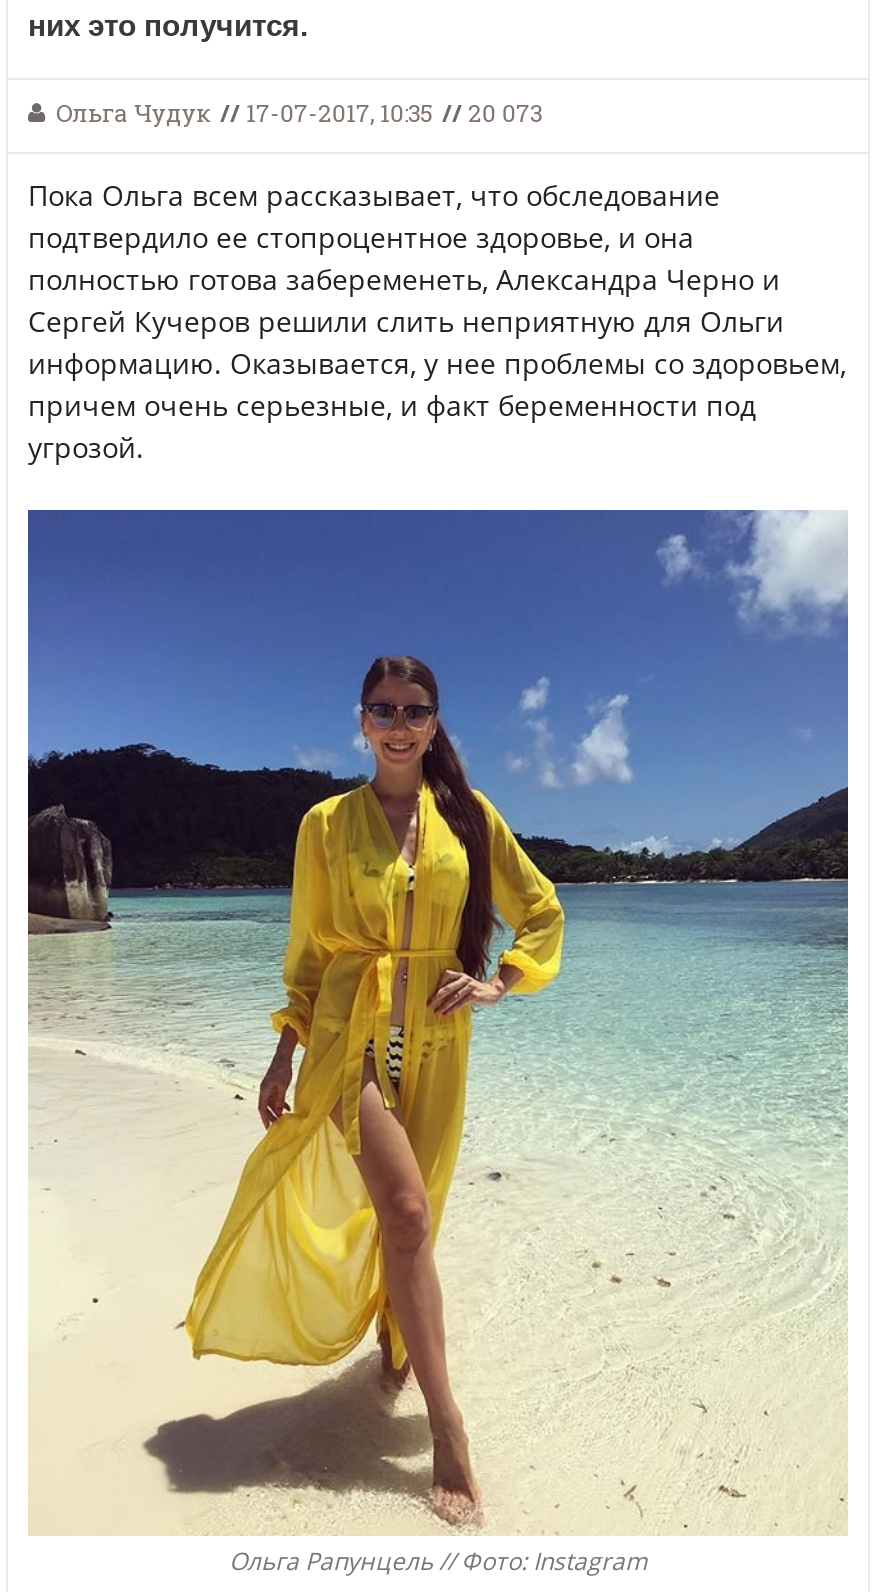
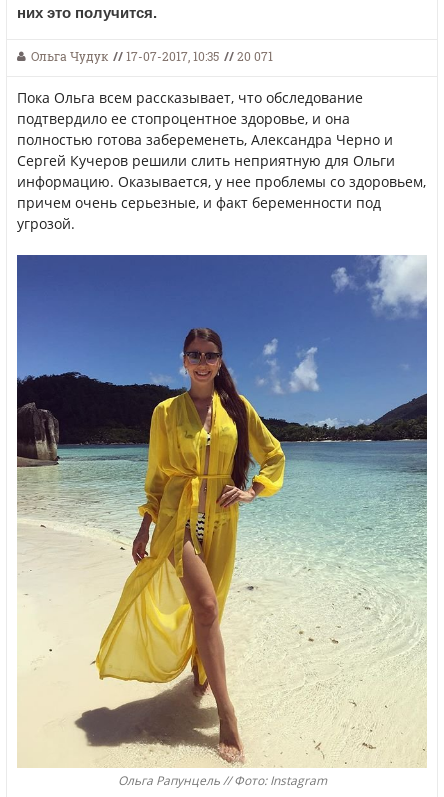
[56,96,542,130] Ольга Чудук // 17-07-2017, 10:35 // 20 073 -> [31,48,273,65] Ольга Чудук // 17-07-2017, 10:35 // 20 071

